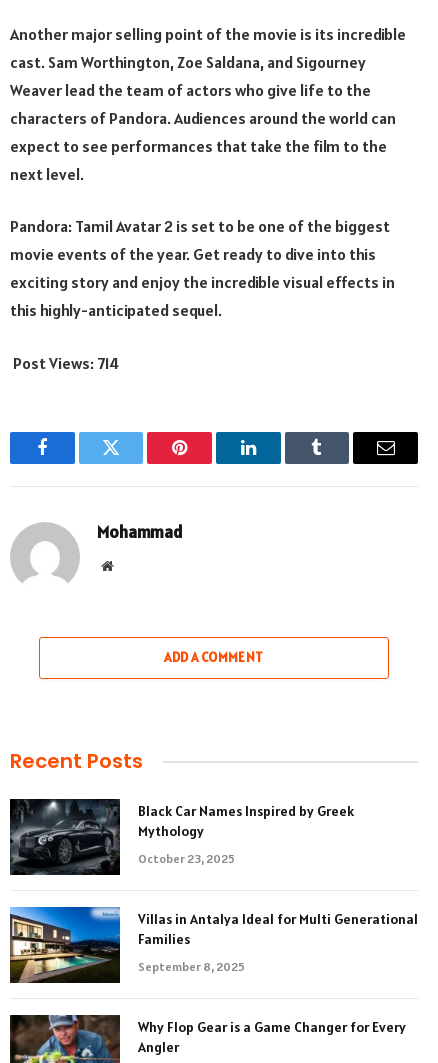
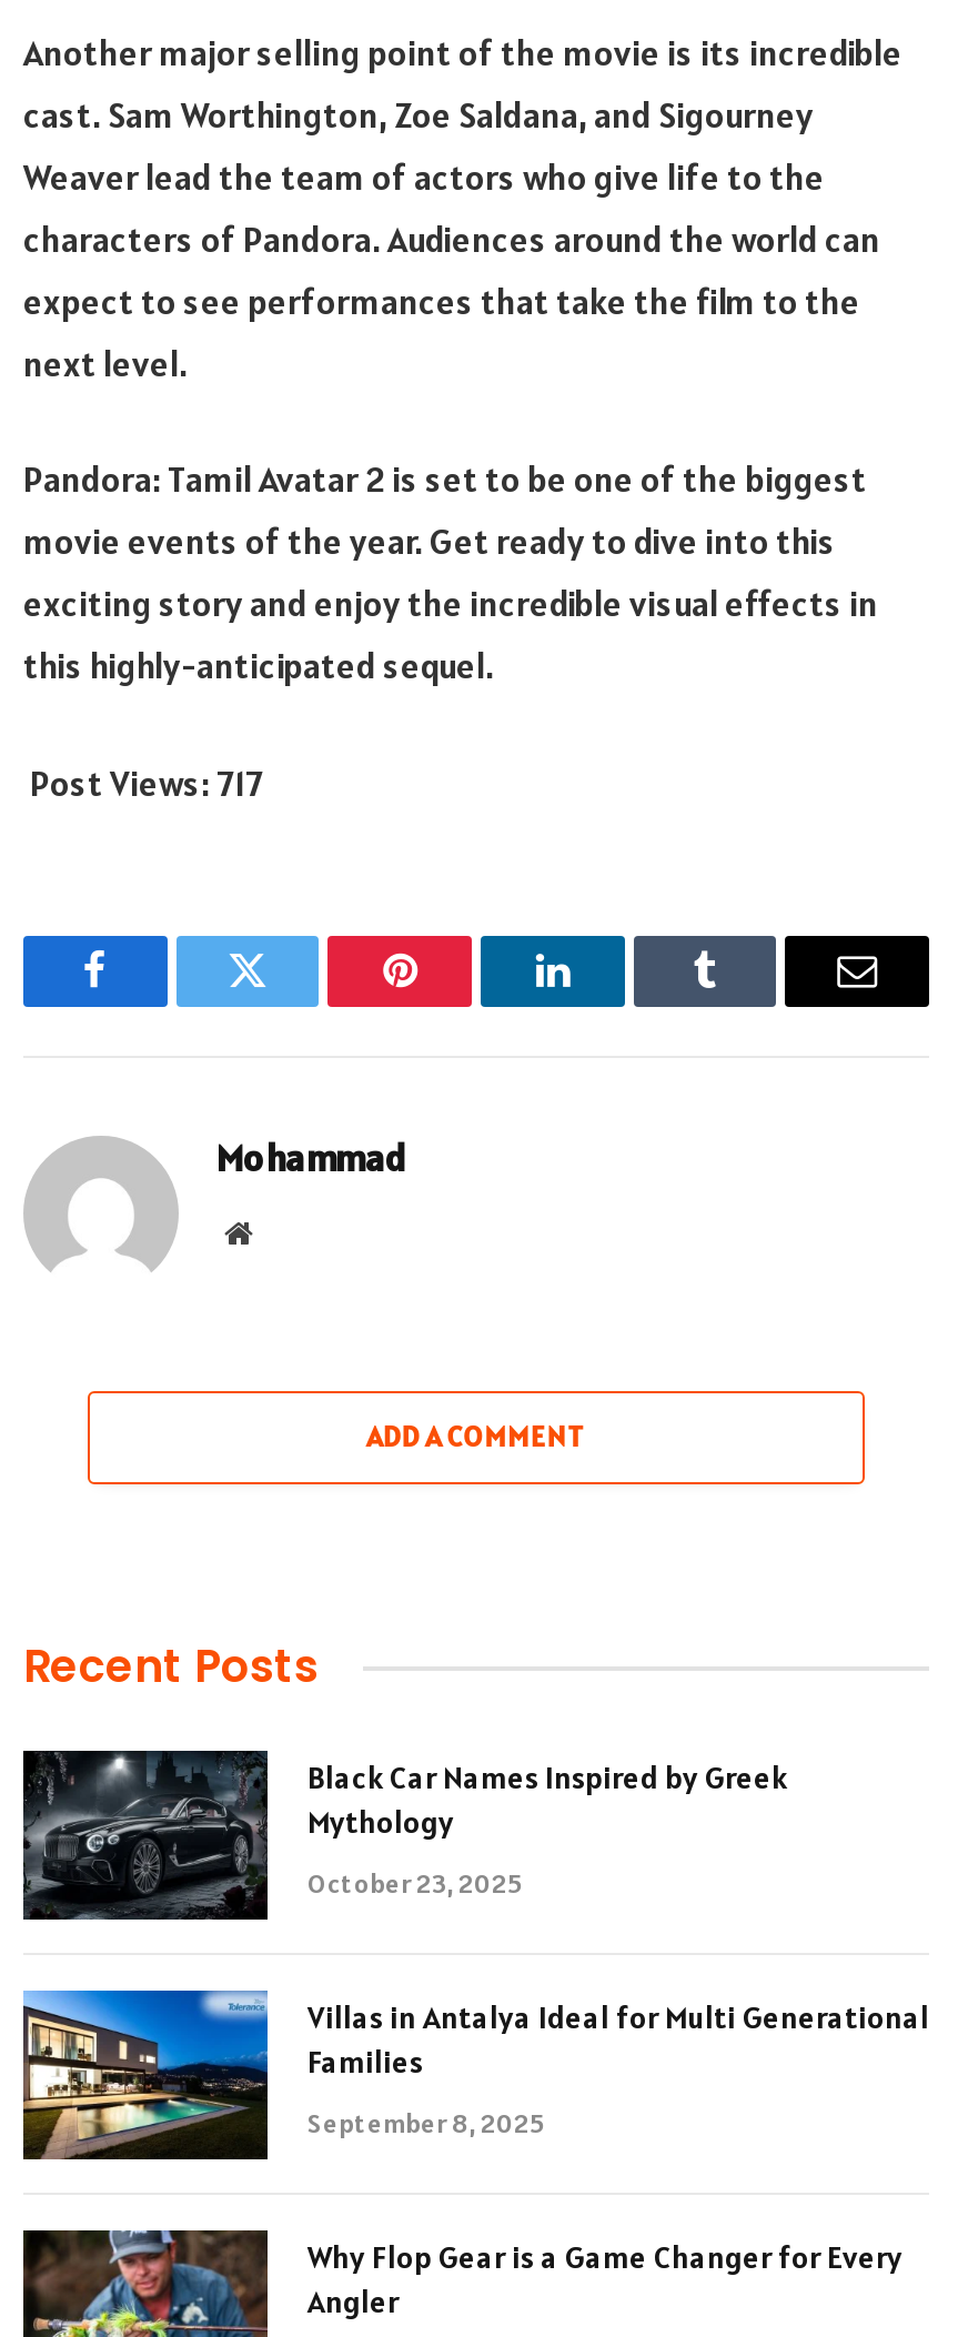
[13,353,119,373] Post Views: 714 -> [30,760,263,805] Post Views: 717

